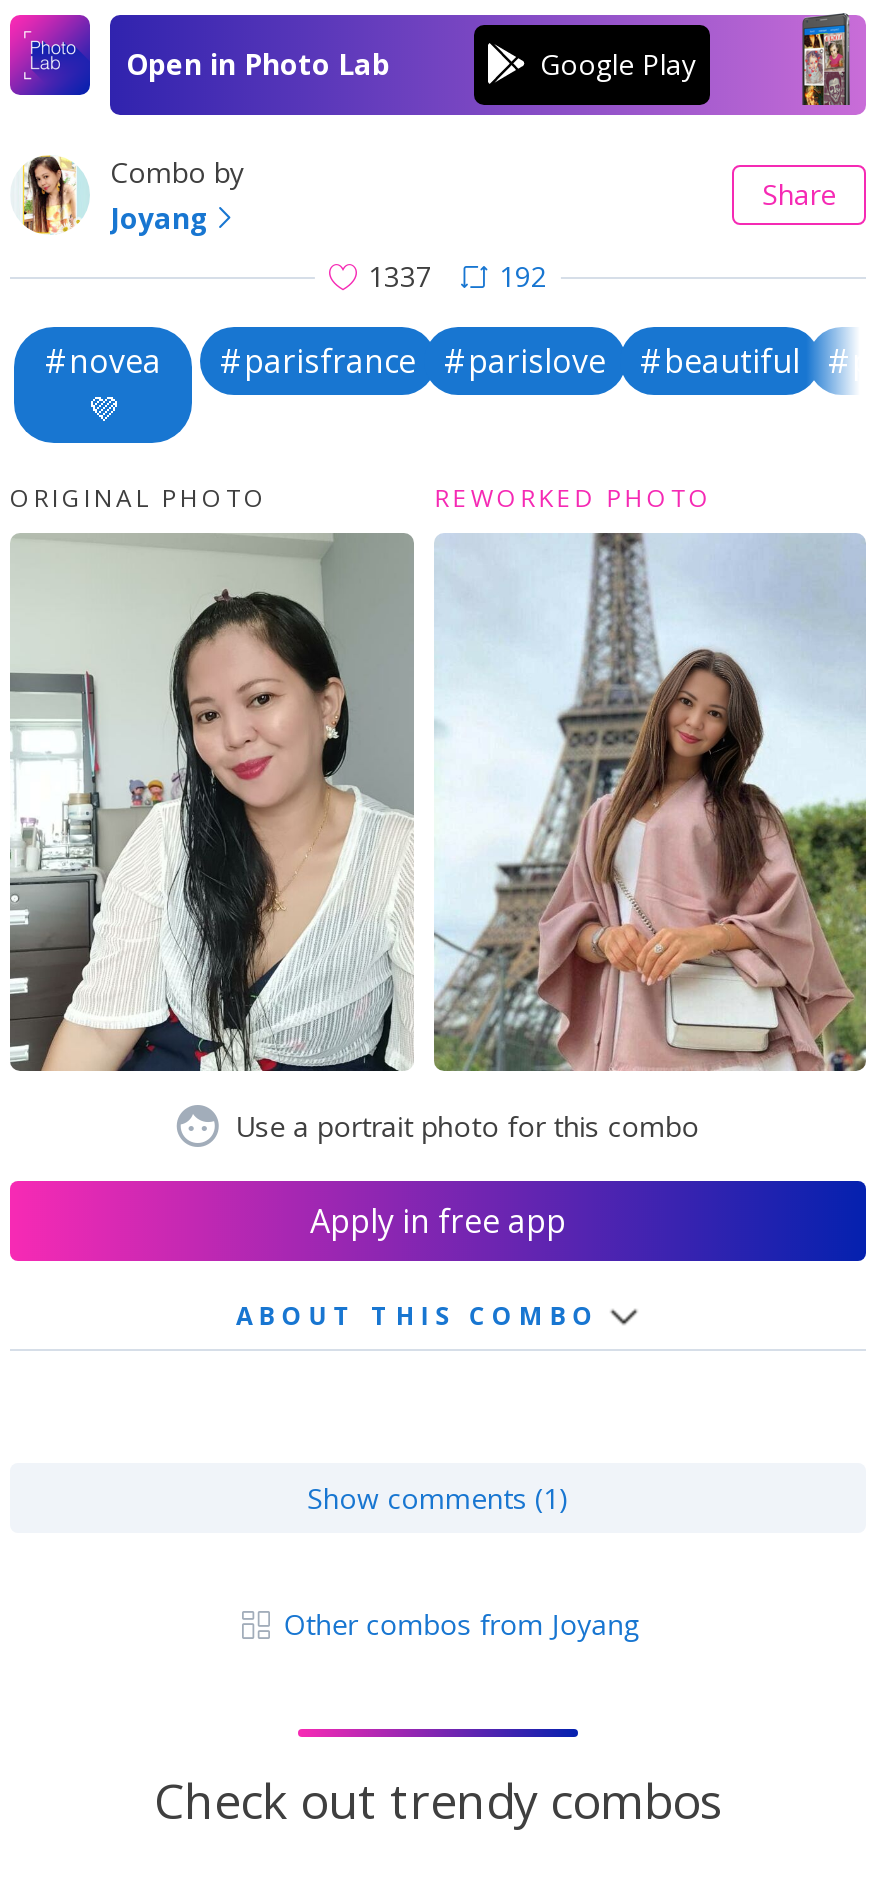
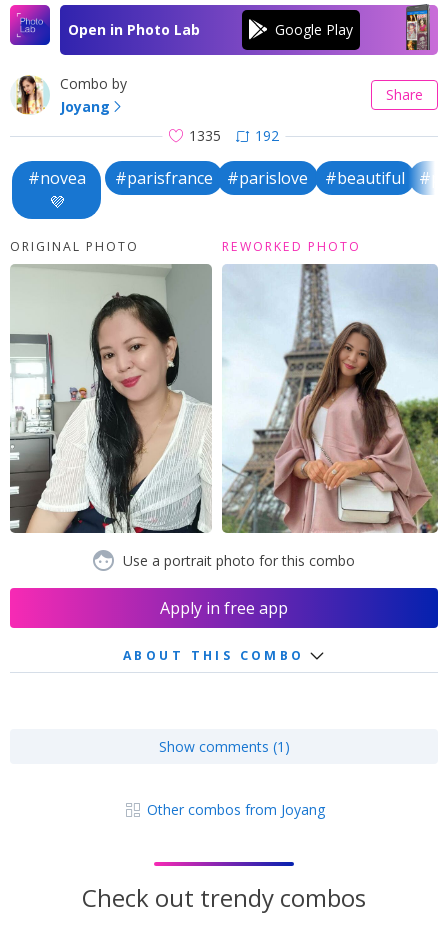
[368,257,547,295] 1337 192 -> [189,126,279,145] 1335 192

